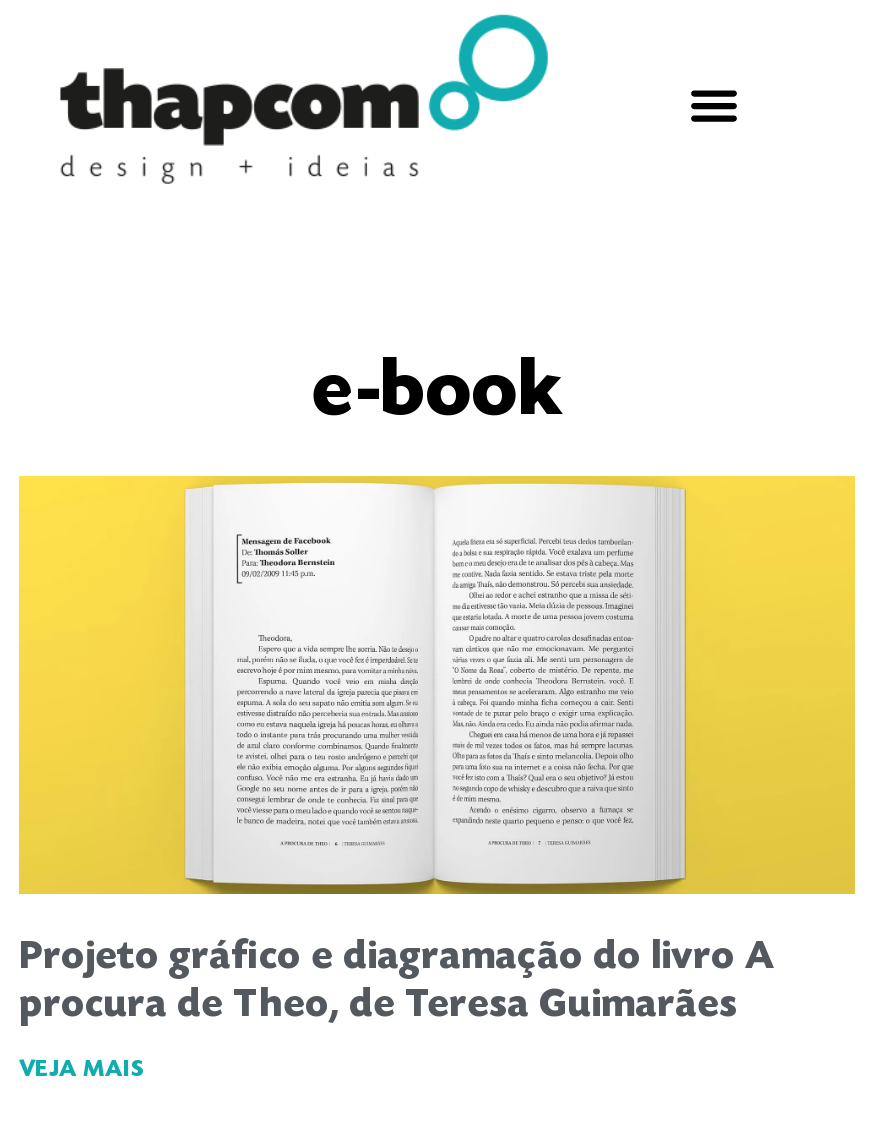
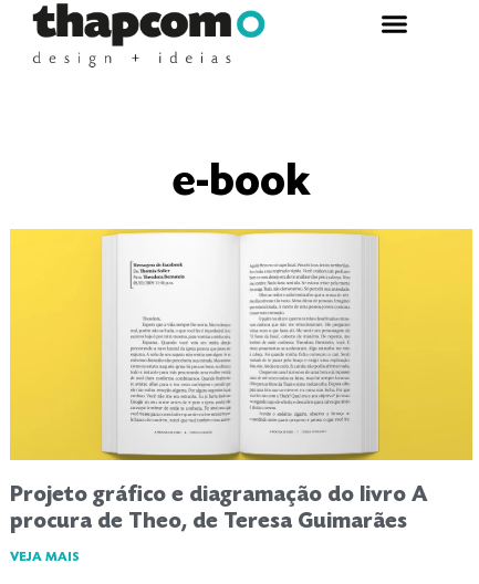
[457,12,551,104] [image] -> none

